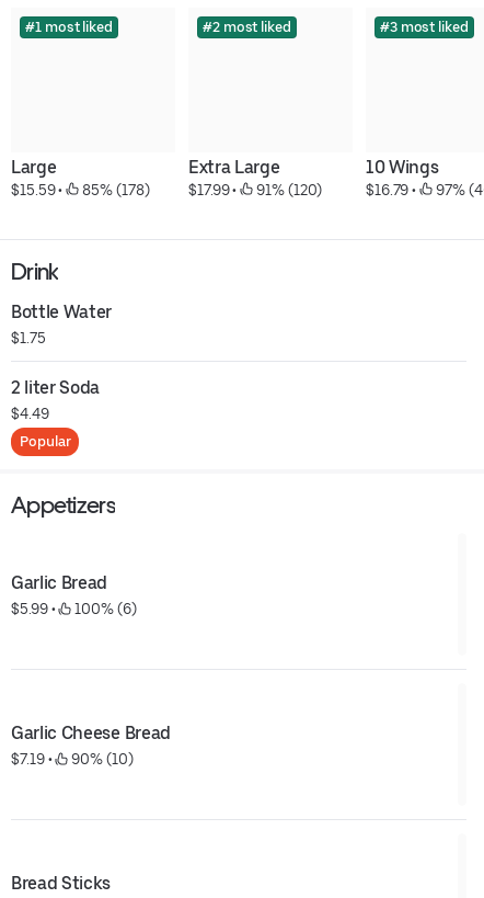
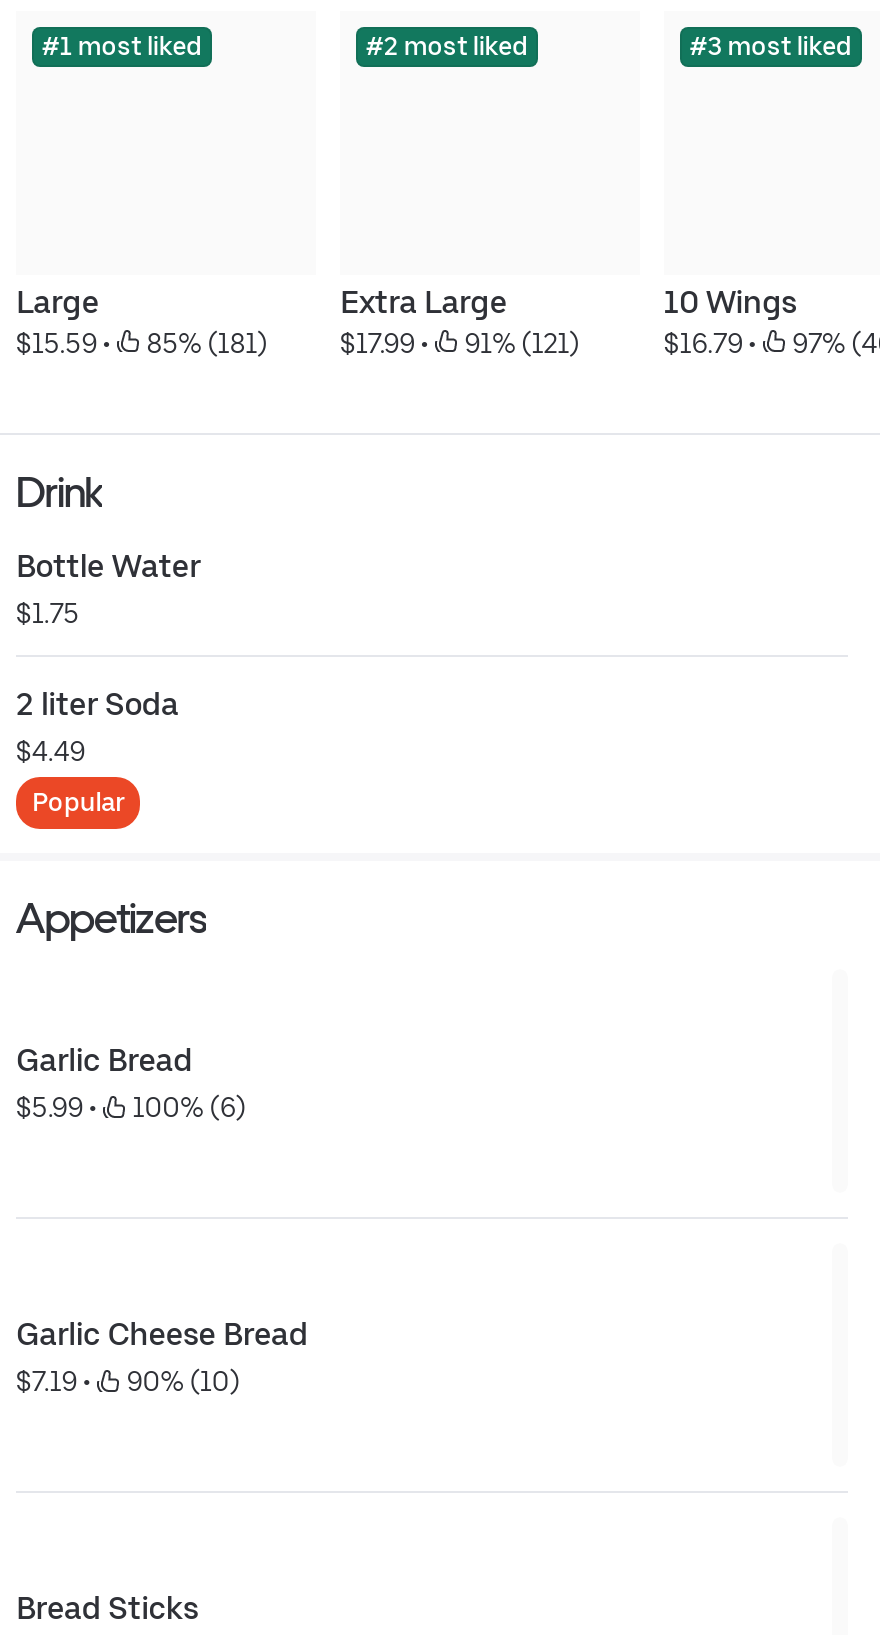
[11,181,149,198] $15.59 • 85% (178) -> [16,327,267,359] $15.59 • 85% (181)
[188,181,322,198] $17.99 • 91% (120) -> [340,327,579,359] $17.99 • 91% (121)

